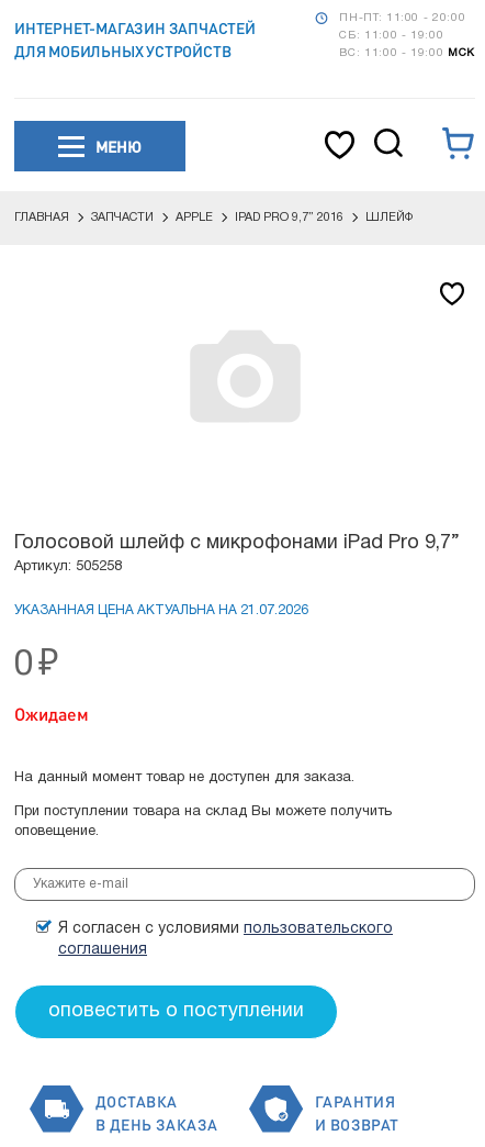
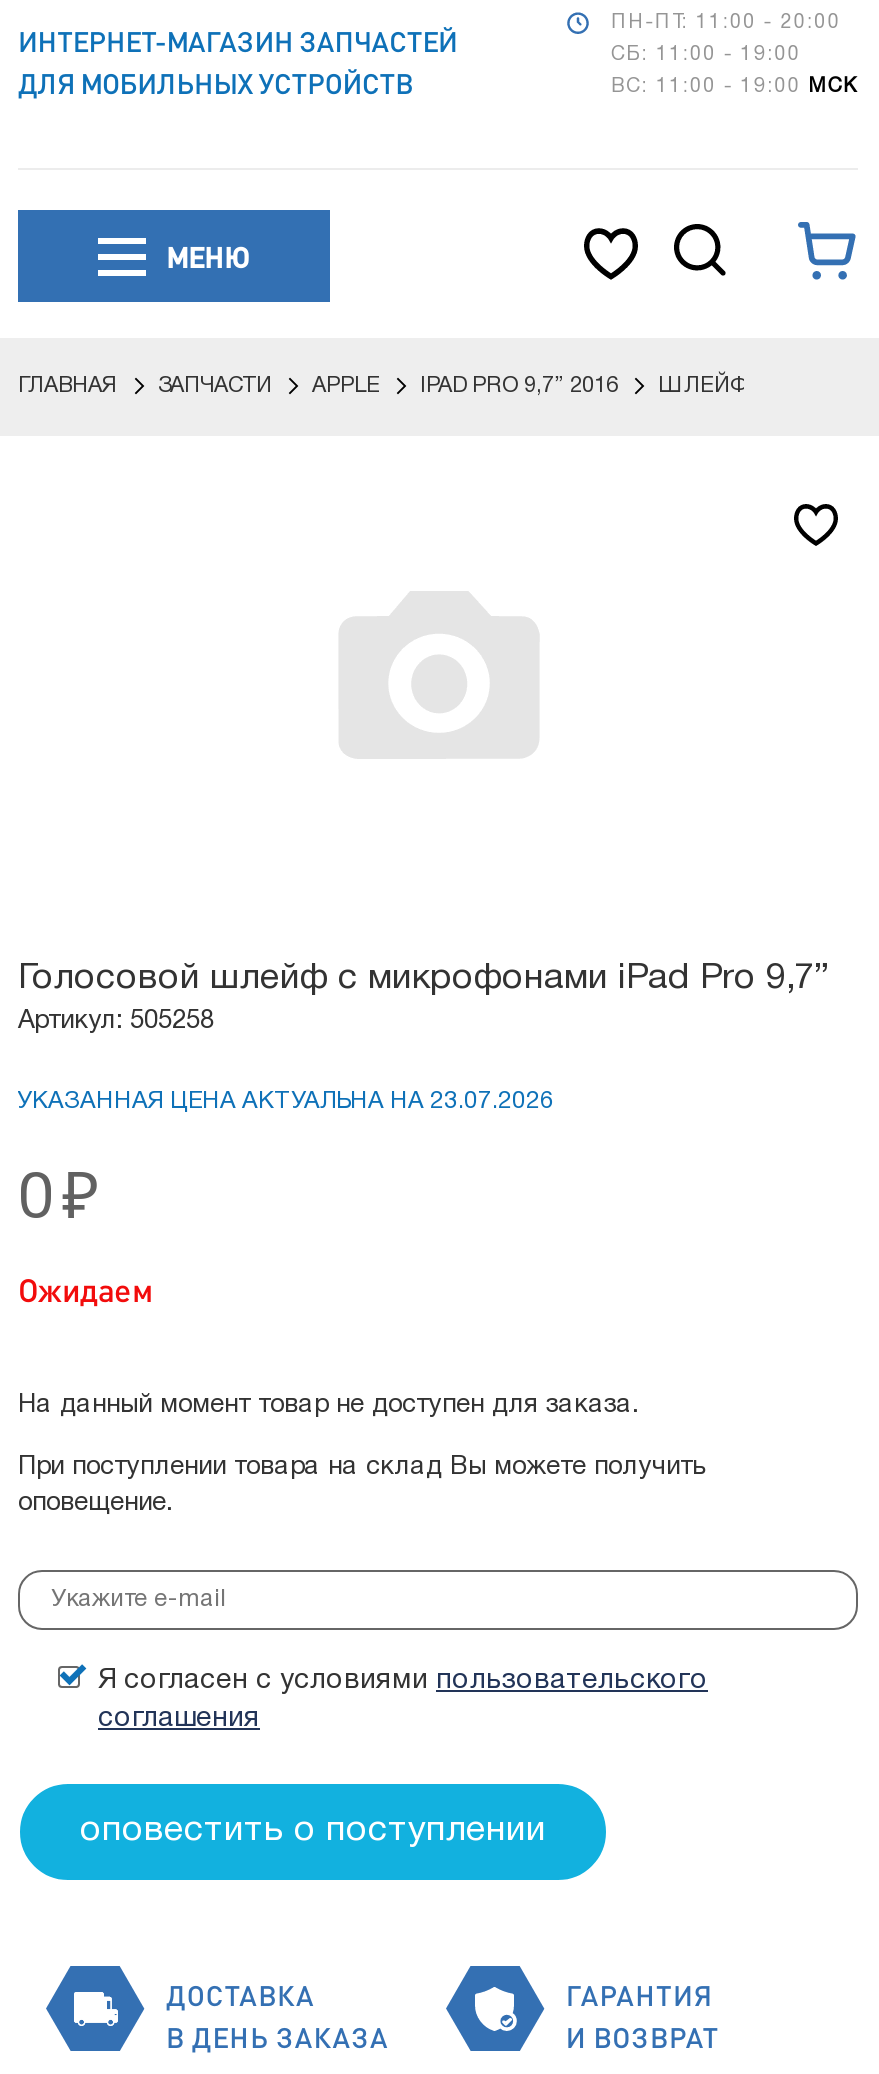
[14,604,308,616] УКАЗАННАЯ ЦЕНА АКТУАЛЬНА НА 21.07.2026 -> [18,1090,554,1112] УКАЗАННАЯ ЦЕНА АКТУАЛЬНА НА 23.07.2026

